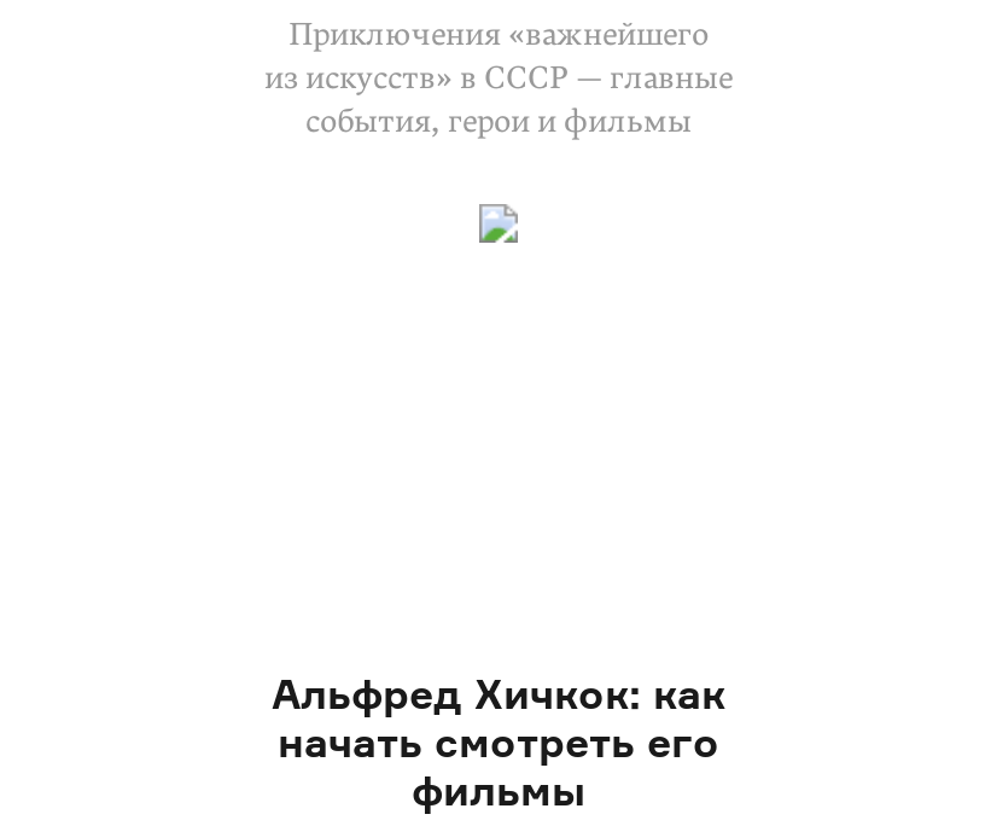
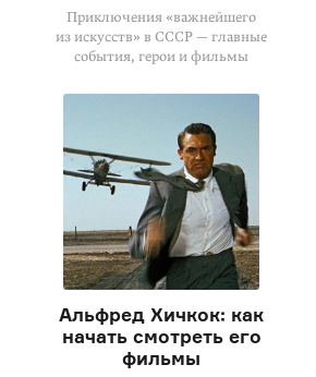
none -> [62,93,260,291] [image]

